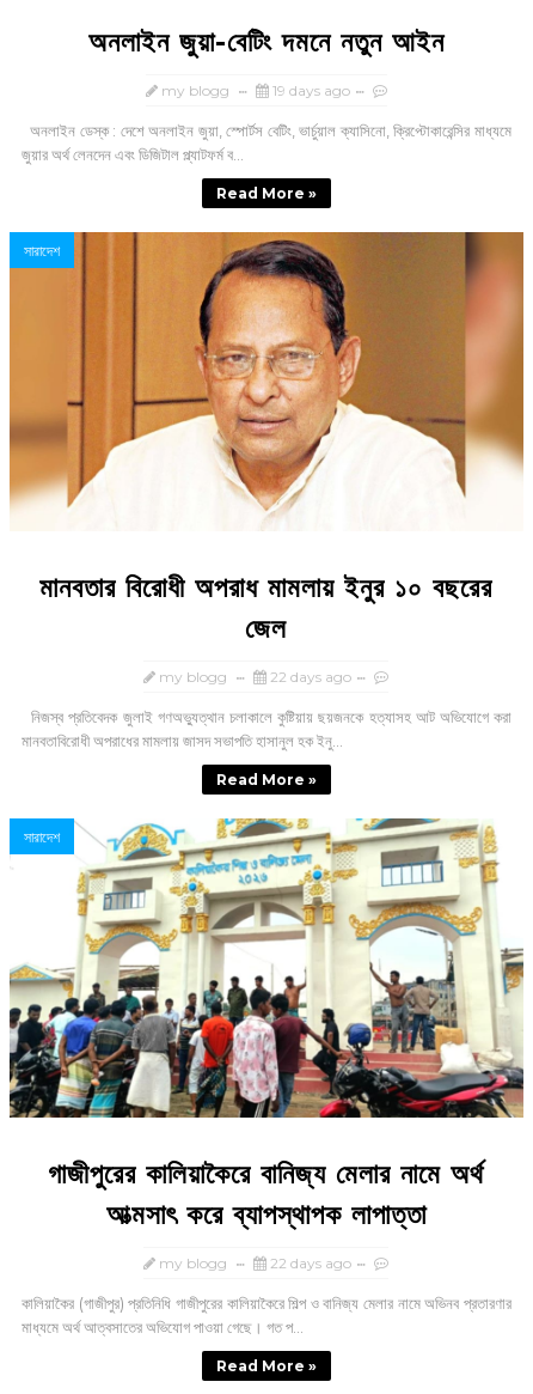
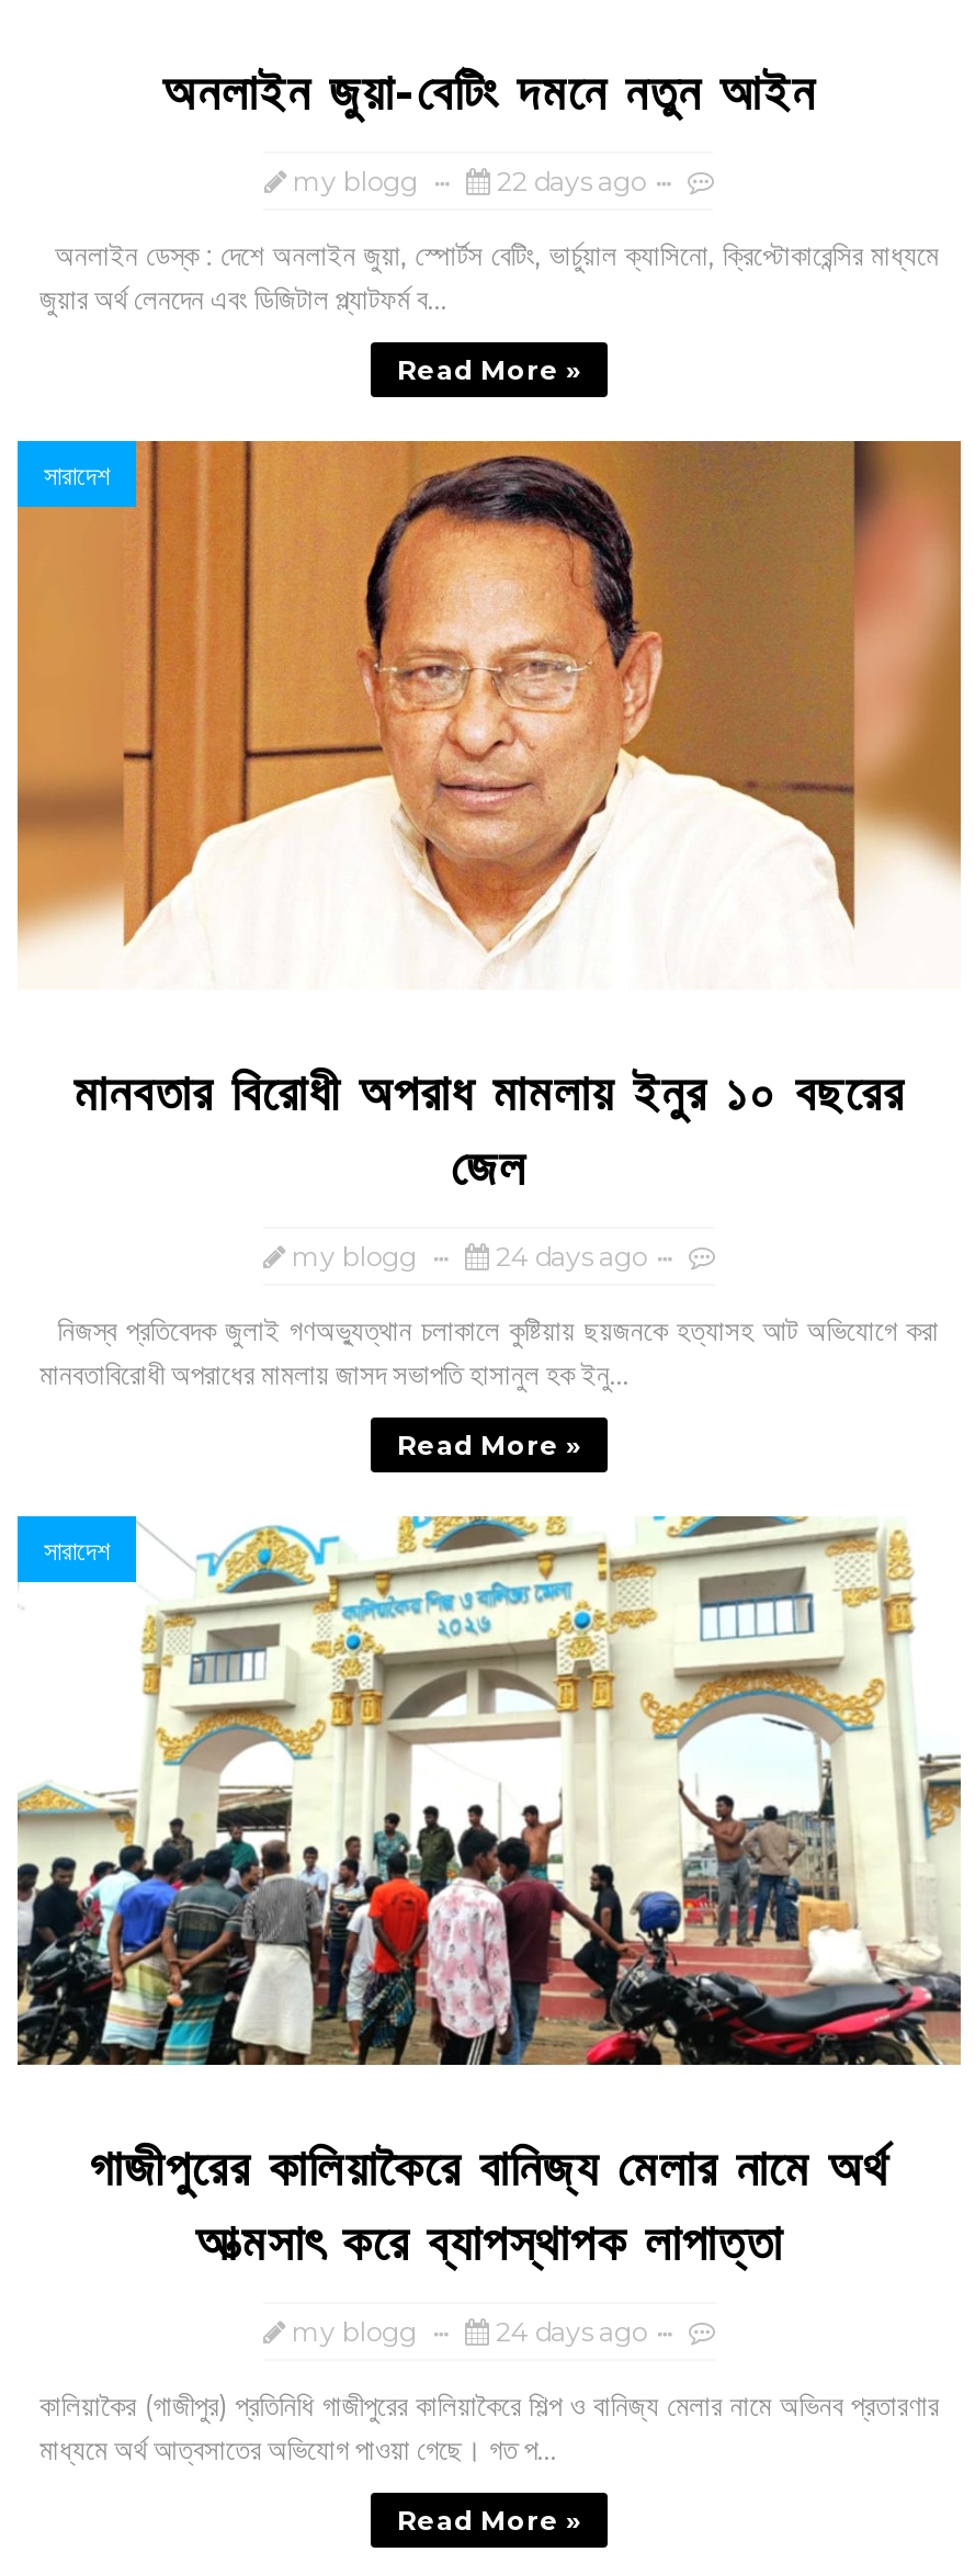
[272,81,350,99] 19 days ago -> [497,165,646,197] 22 days ago
[271,668,352,686] 22 days ago -> [496,1240,647,1273] 24 days ago
[271,1254,352,1272] 22 days ago -> [496,2315,647,2348] 24 days ago

